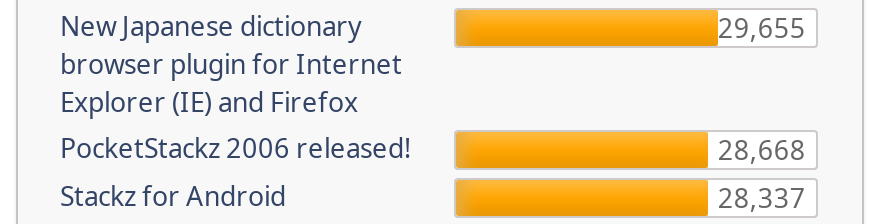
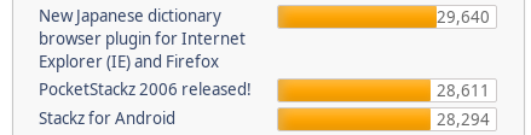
[718,10,806,46] 29,655 -> [436,6,490,28] 29,640
[718,132,806,168] 28,668 -> [436,80,490,101] 28,611
[718,180,806,216] 28,337 -> [436,108,490,130] 28,294

